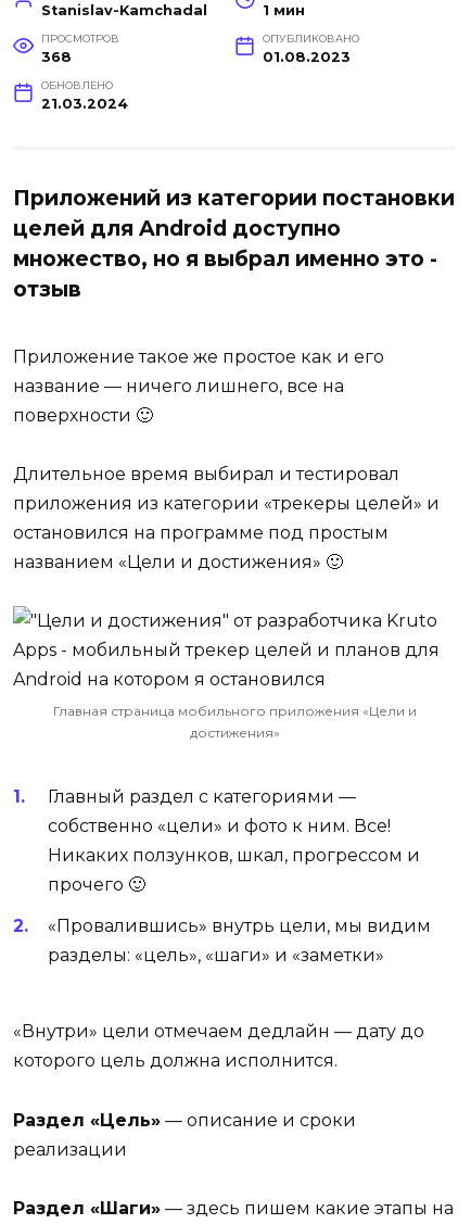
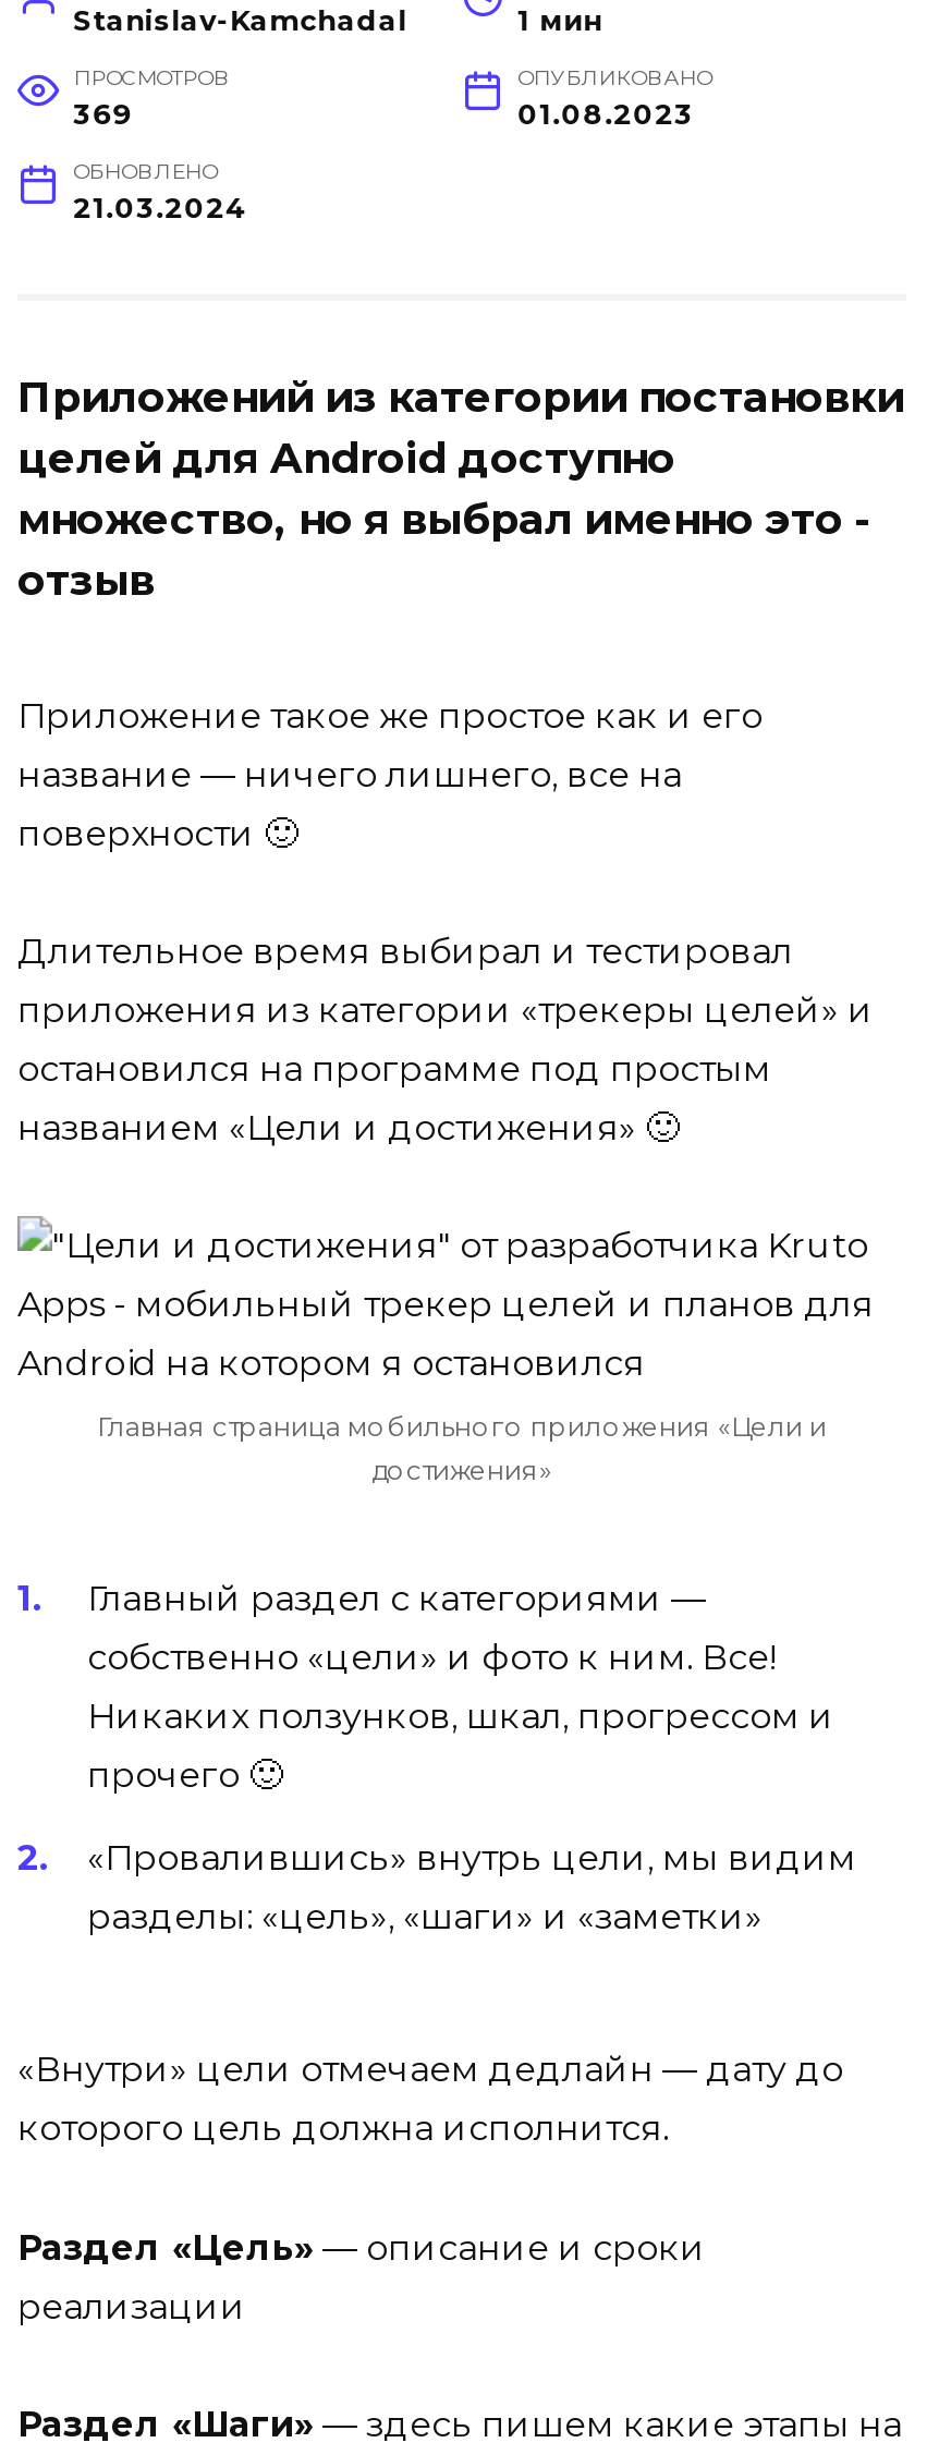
[41,49,71,65] 368 -> [73,98,132,131] 369

